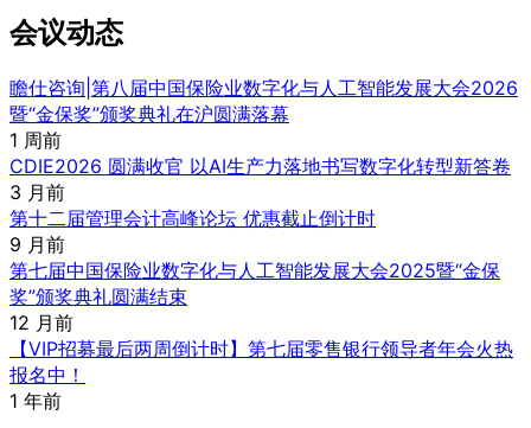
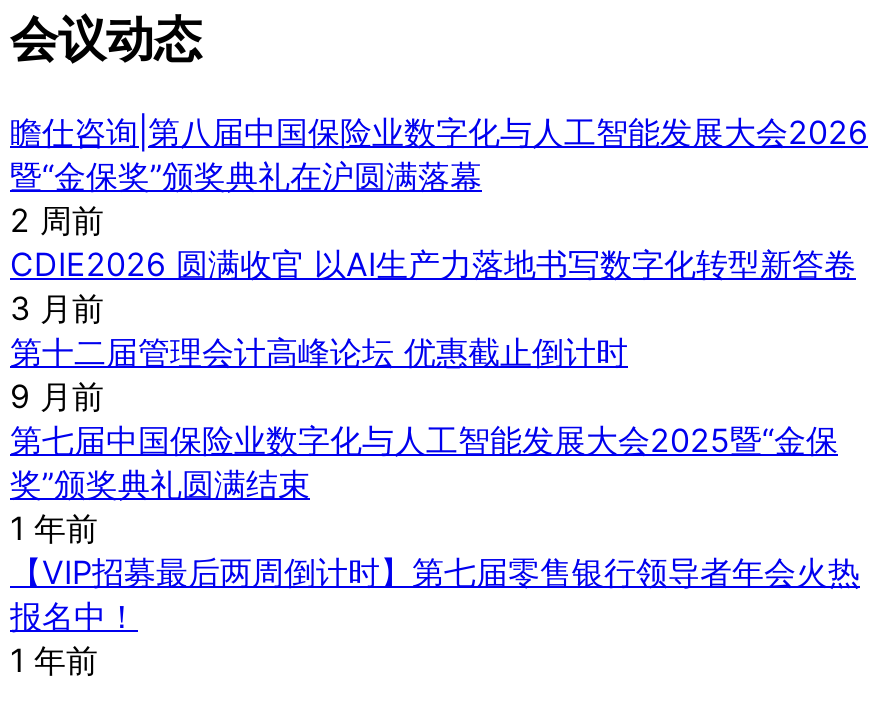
[9,128,62,152] 1 周前 -> [10,200,104,240] 2 周前
[9,310,73,334] 12 月前 -> [10,508,98,548] 1 年前

